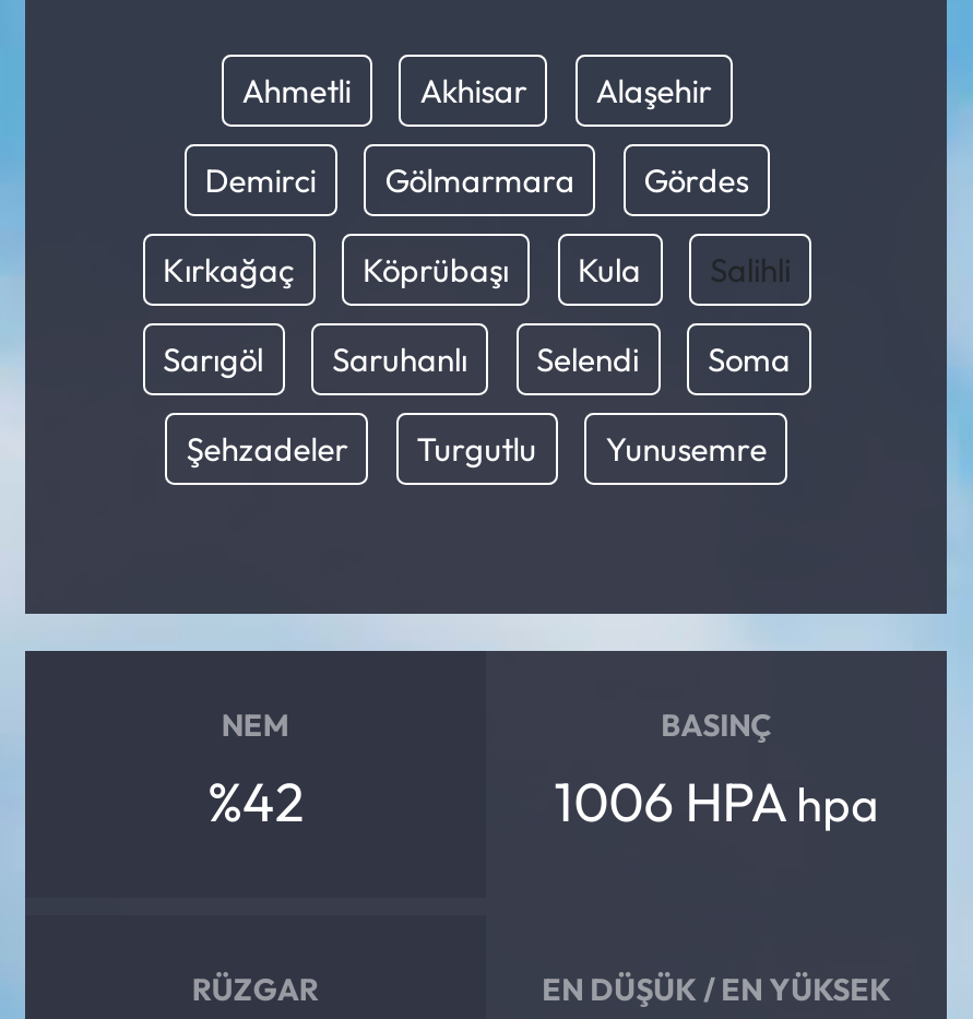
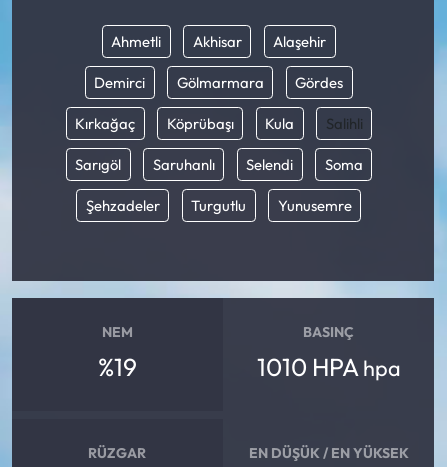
[207,768,303,835] %42 -> [98,351,137,382] %19
[554,768,879,835] 1006 HPA hpa -> [257,351,401,382] 1010 HPA hpa

